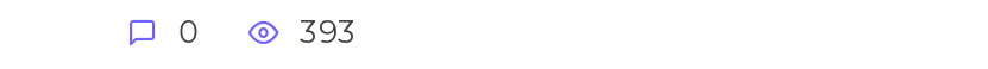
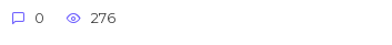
[300,16,357,51] 393 -> [91,10,115,26] 276

